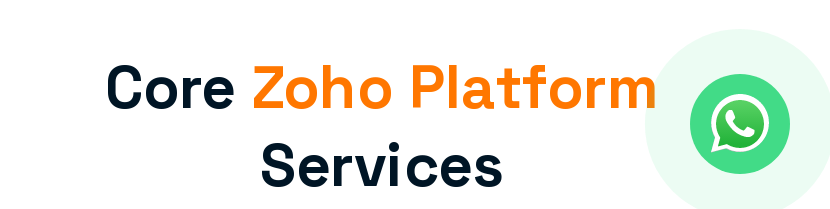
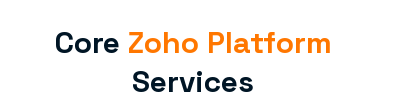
[686,71,794,177] [image] -> none

